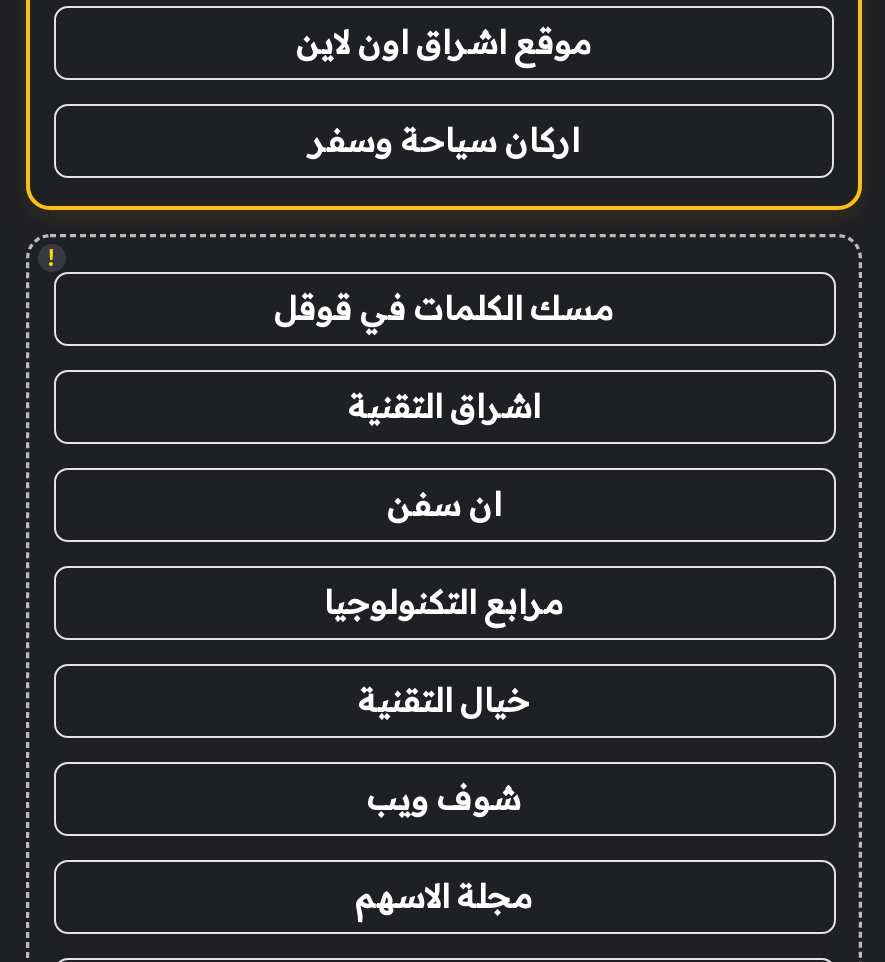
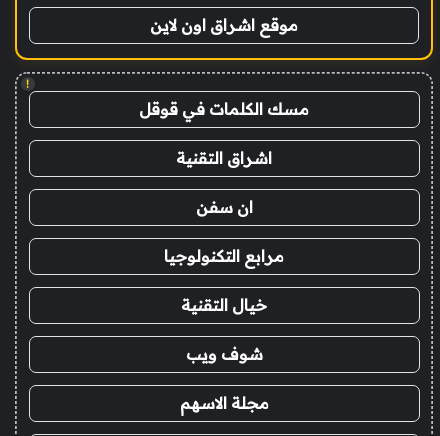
[309,119,579,159] اركان سياحة وسفر -> none

